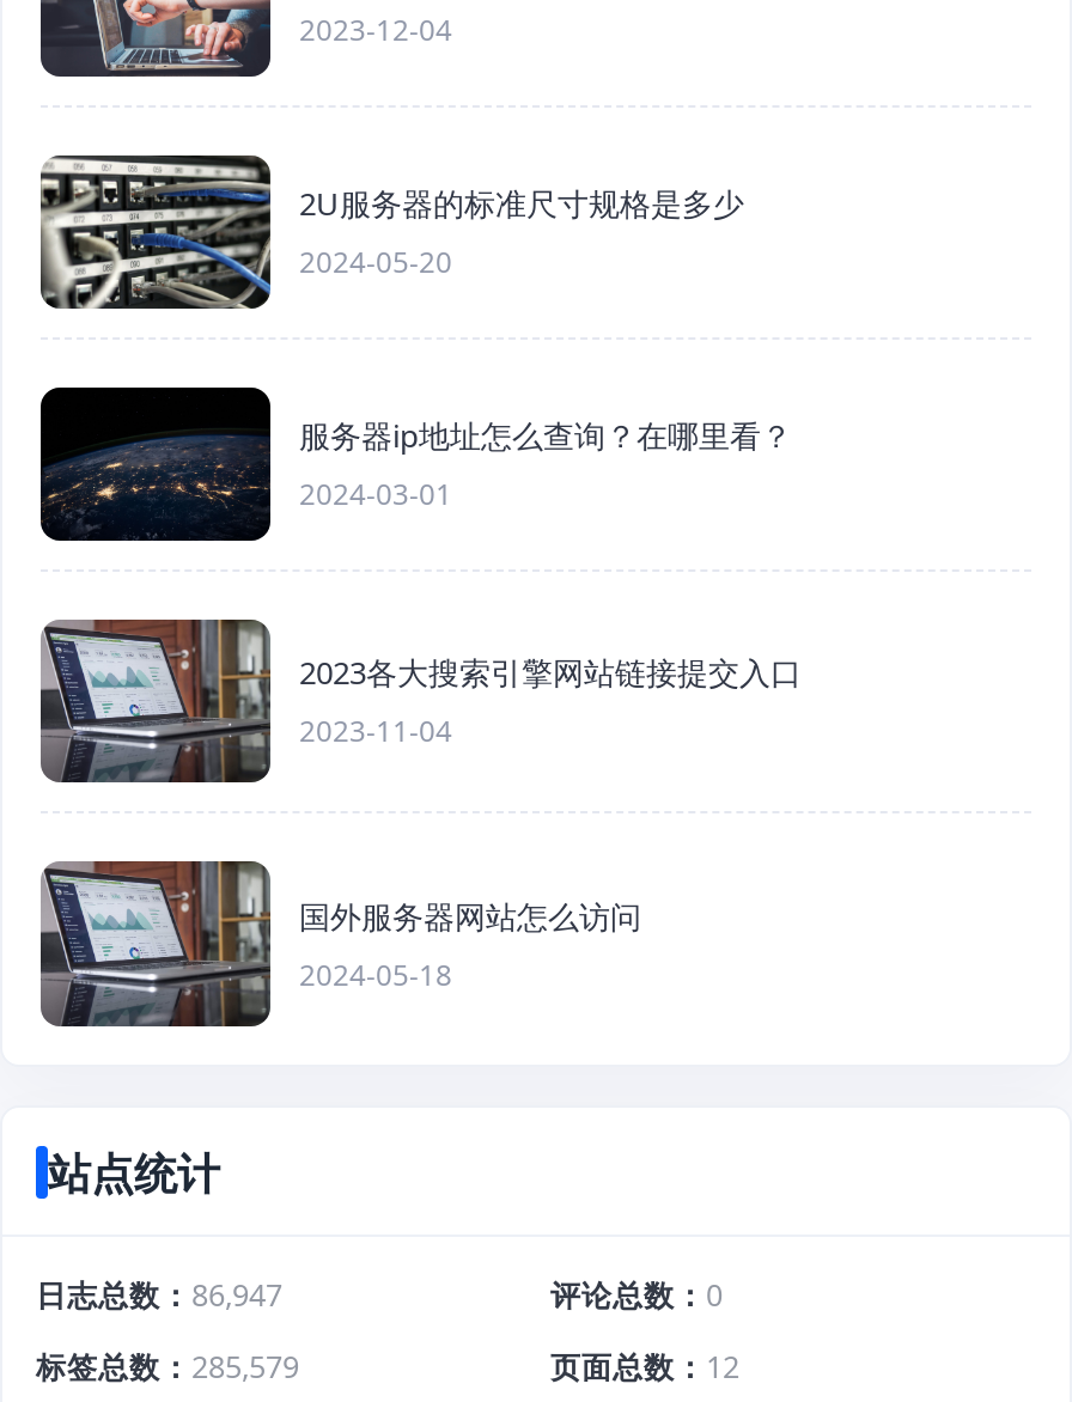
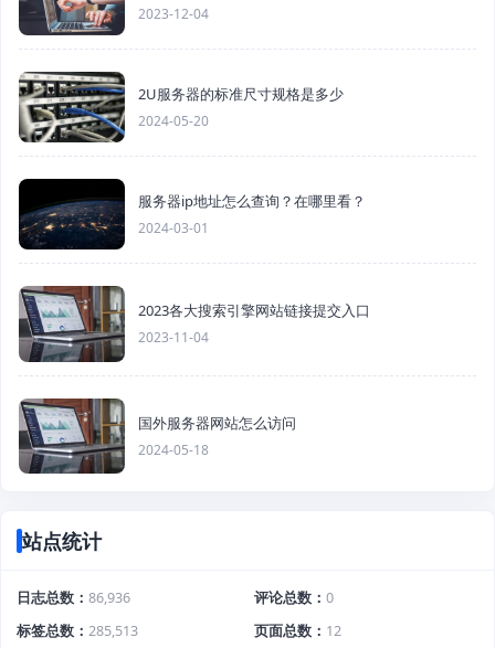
[36,1275,282,1316] 日志总数 86,947 -> [17,588,130,607] 日志总数 86,936
[36,1347,299,1388] 标签总数 285,579 -> [17,622,138,640] 标签总数 285,513

